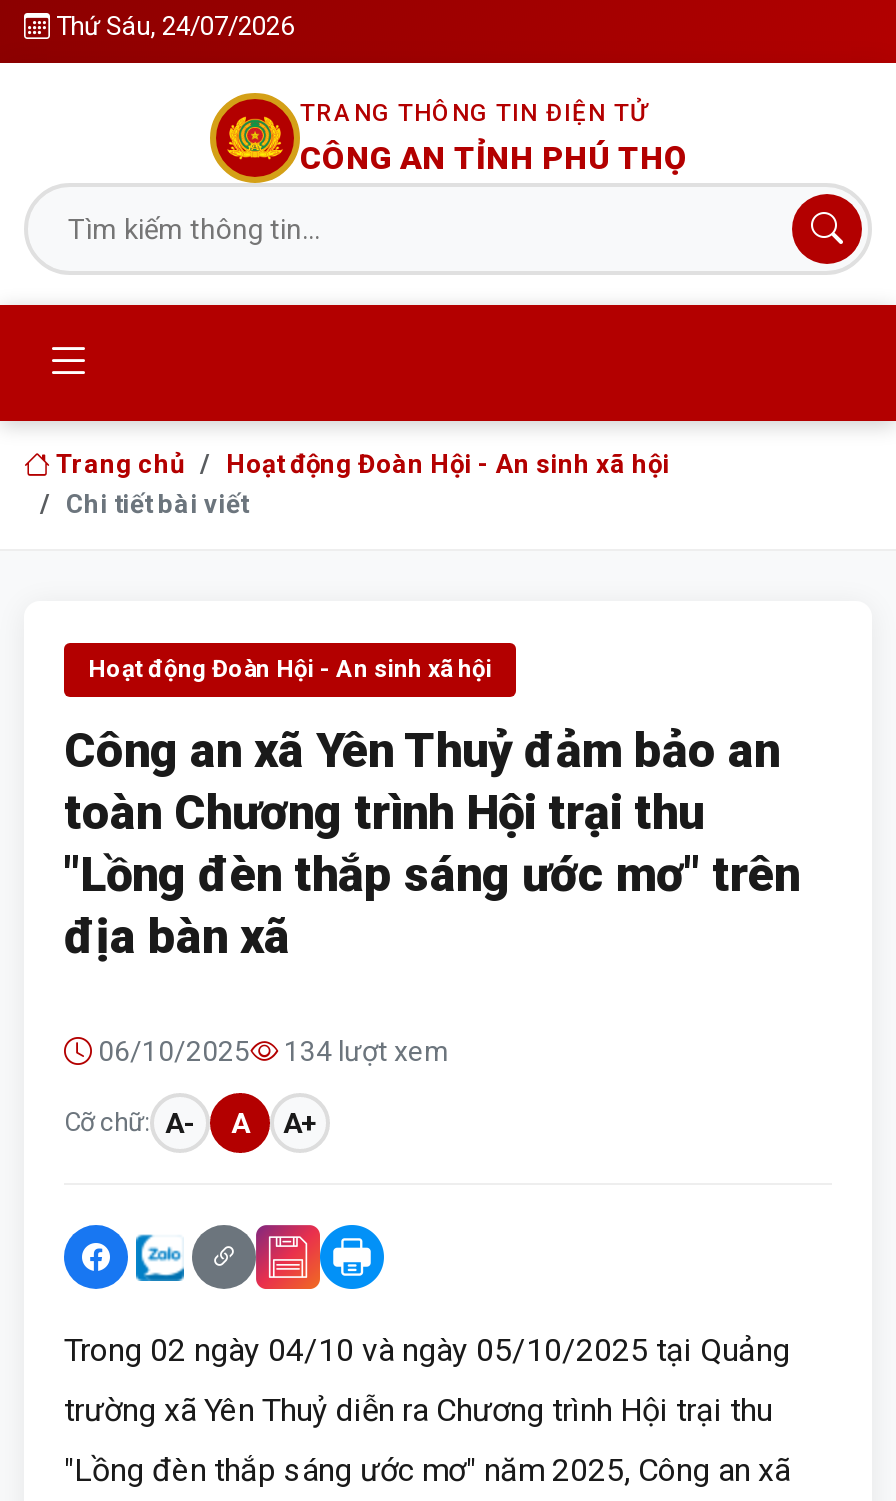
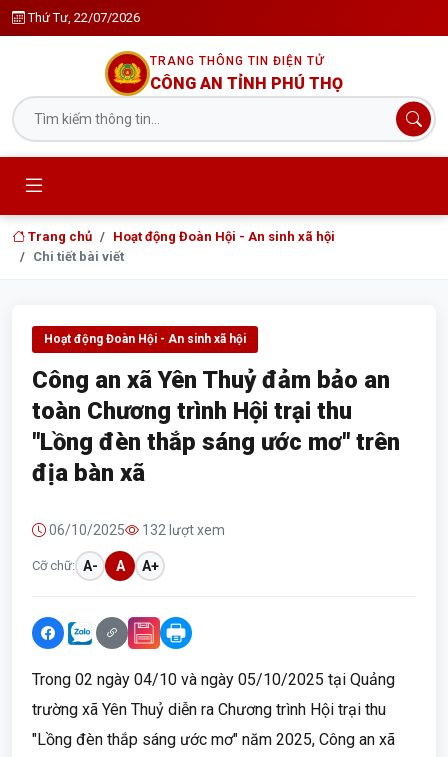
[56,11,294,41] Thứ Sáu, 24/07/2026 -> [28,10,140,25] Thứ Tư, 22/07/2026
[92,1035,450,1067] 06/10/2025 134 lượt xem -> [46,522,225,538] 06/10/2025 132 lượt xem

